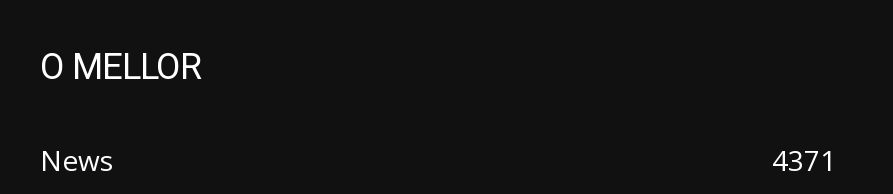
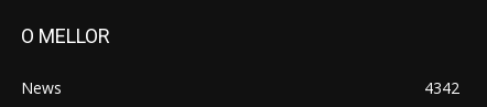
[772,142,836,180] 4371 -> [424,77,459,98] 4342

